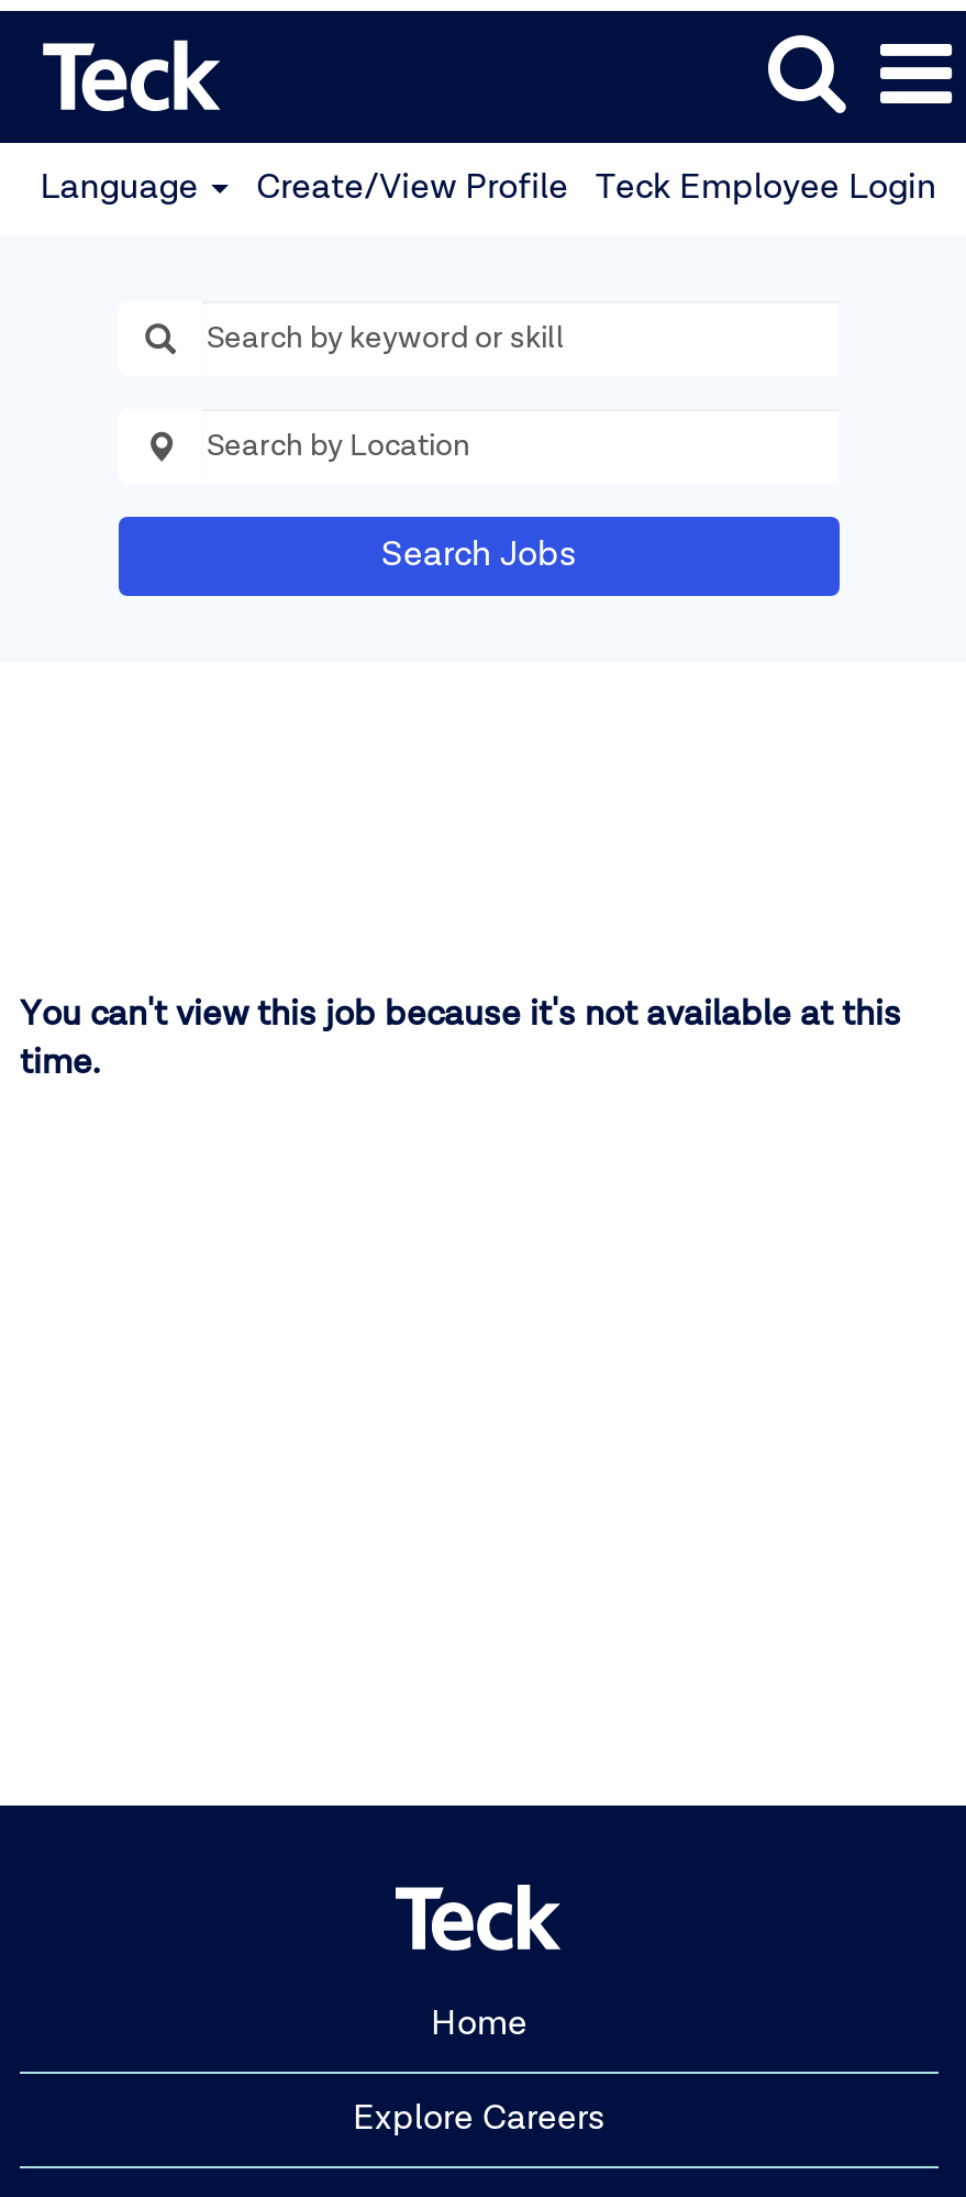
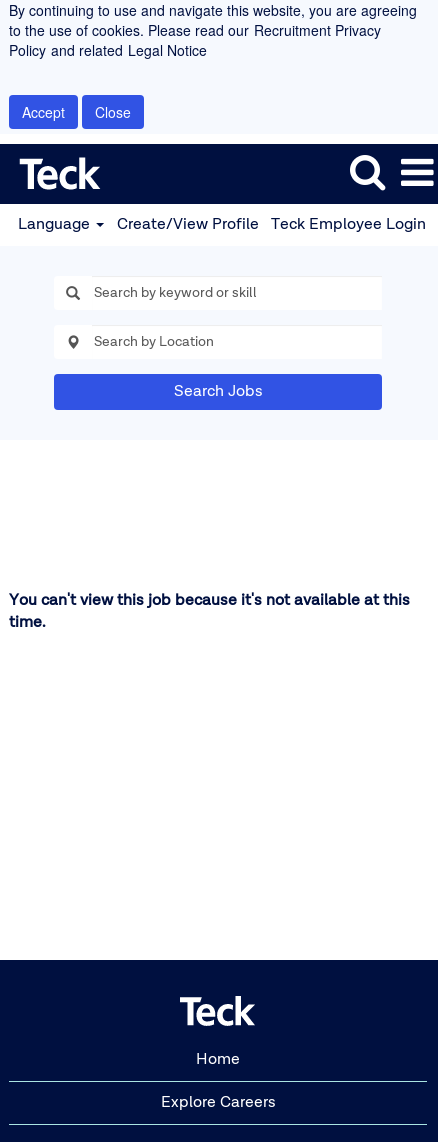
none -> [9,0,417,122] By continuing to use and navigate this website, you are agreeing | to the use of cookies. Please read our Recruitment Privacy | Policy and related Legal Notice | Accept | Close

